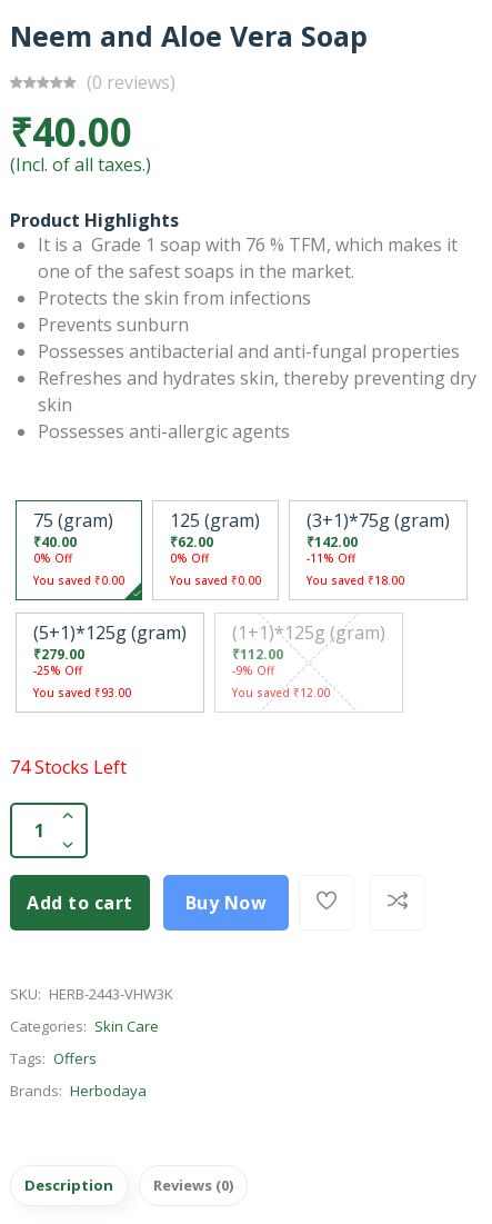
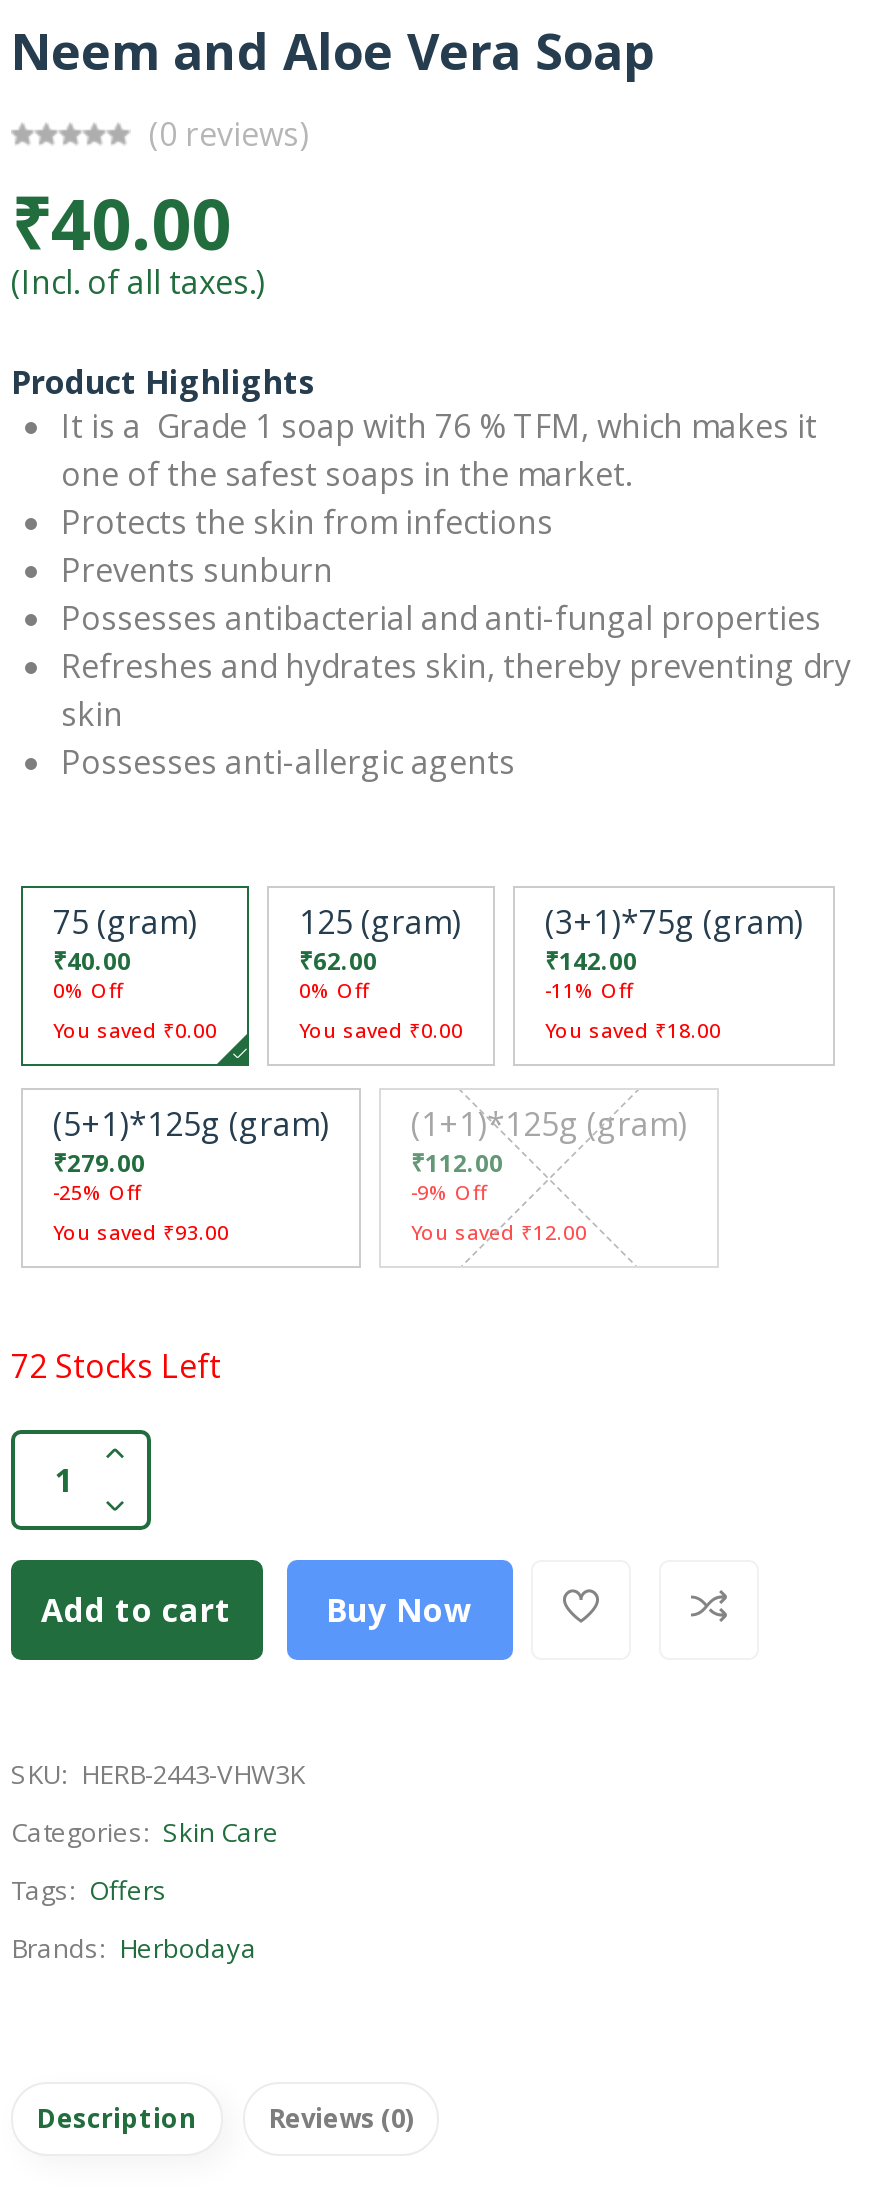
[10,755,127,779] 74 Stocks Left -> [11,1344,221,1388] 72 Stocks Left

